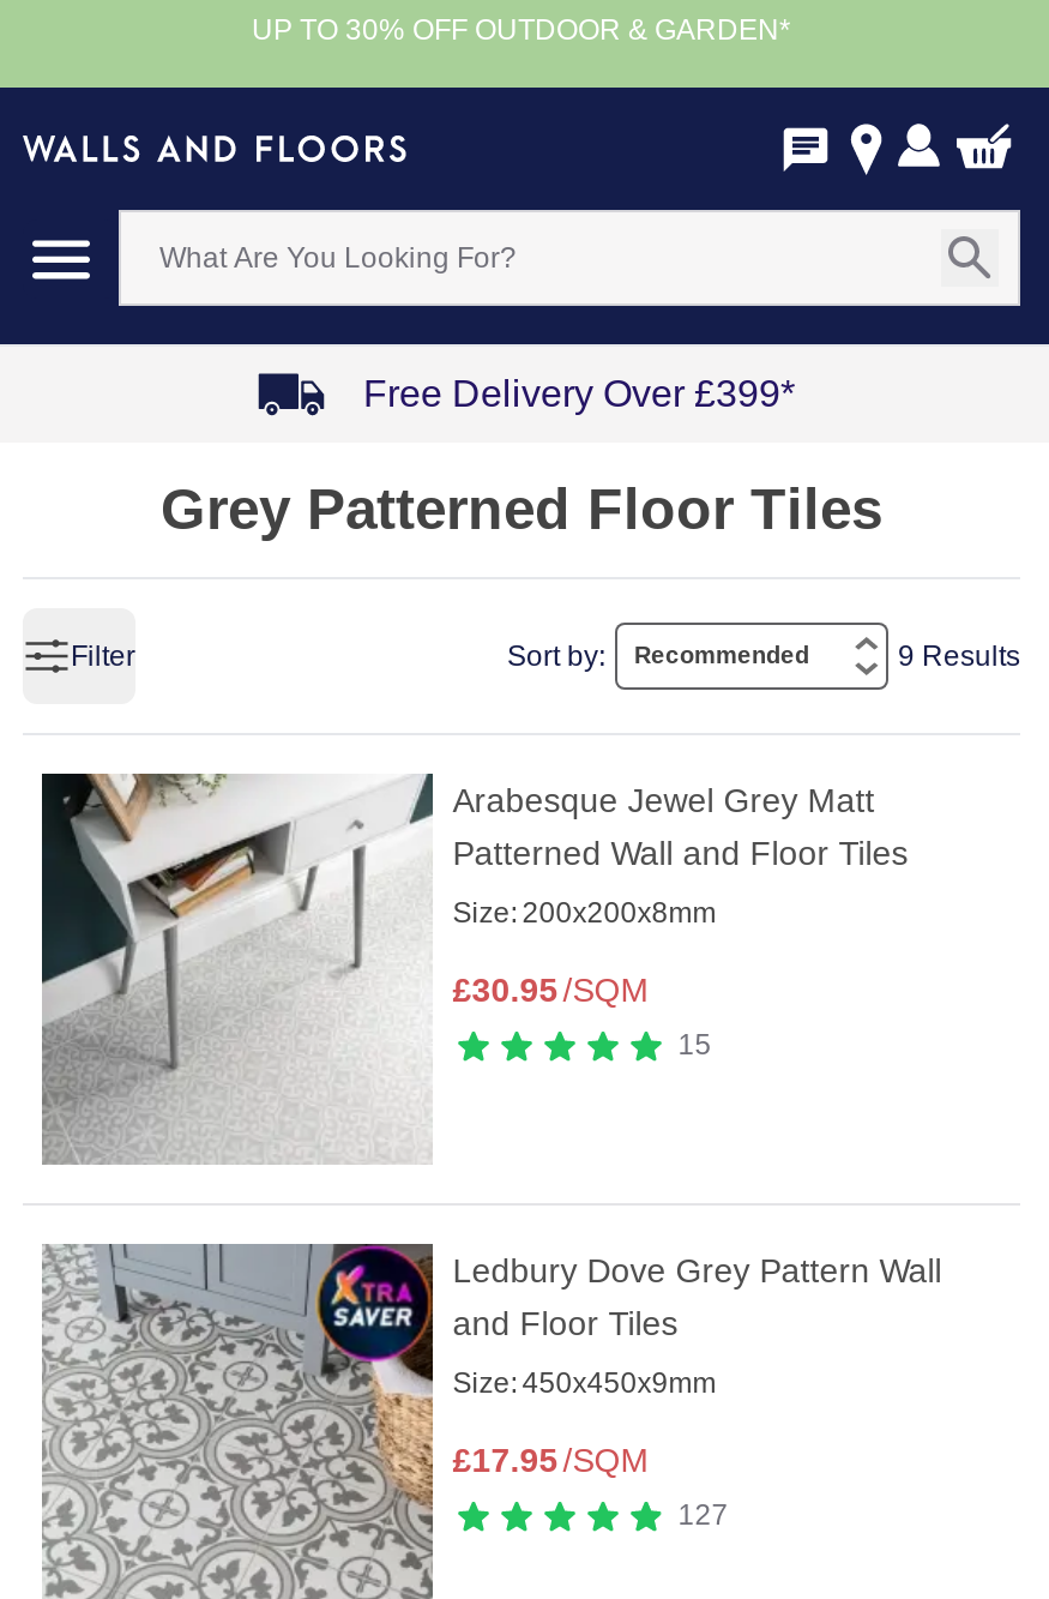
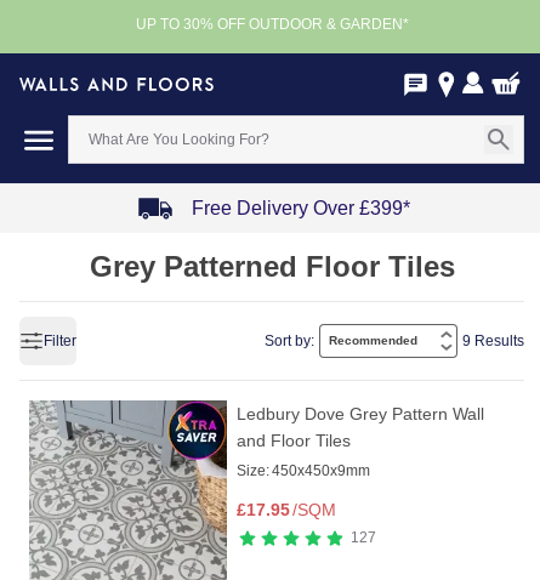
[40,771,908,1165] [image] | Arabesque Jewel Grey Matt | Patterned Wall and Floor Tiles | Size: 200x200x8mm | £30.95 /SQM | 15 -> none

